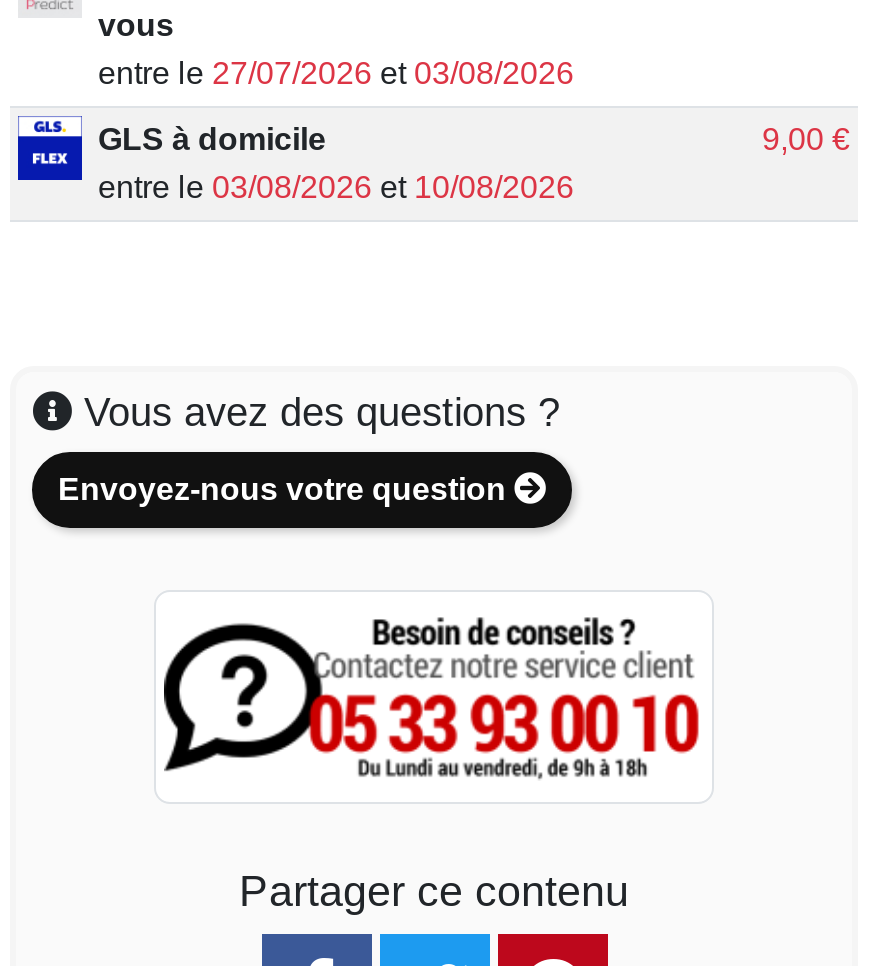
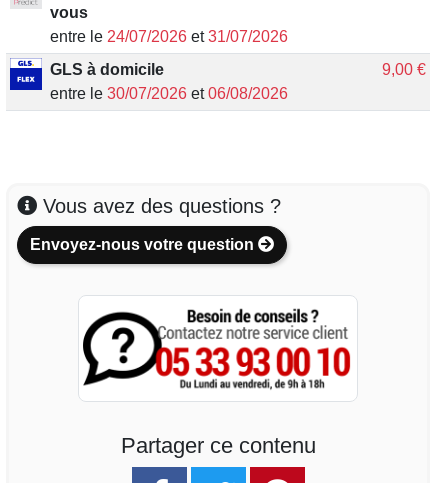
[98,56,574,90] entre le 27/07/2026 et 03/08/2026 -> [50,28,288,45] entre le 24/07/2026 et 31/07/2026
[98,170,574,204] entre le 03/08/2026 et 10/08/2026 -> [50,85,288,102] entre le 30/07/2026 et 06/08/2026

